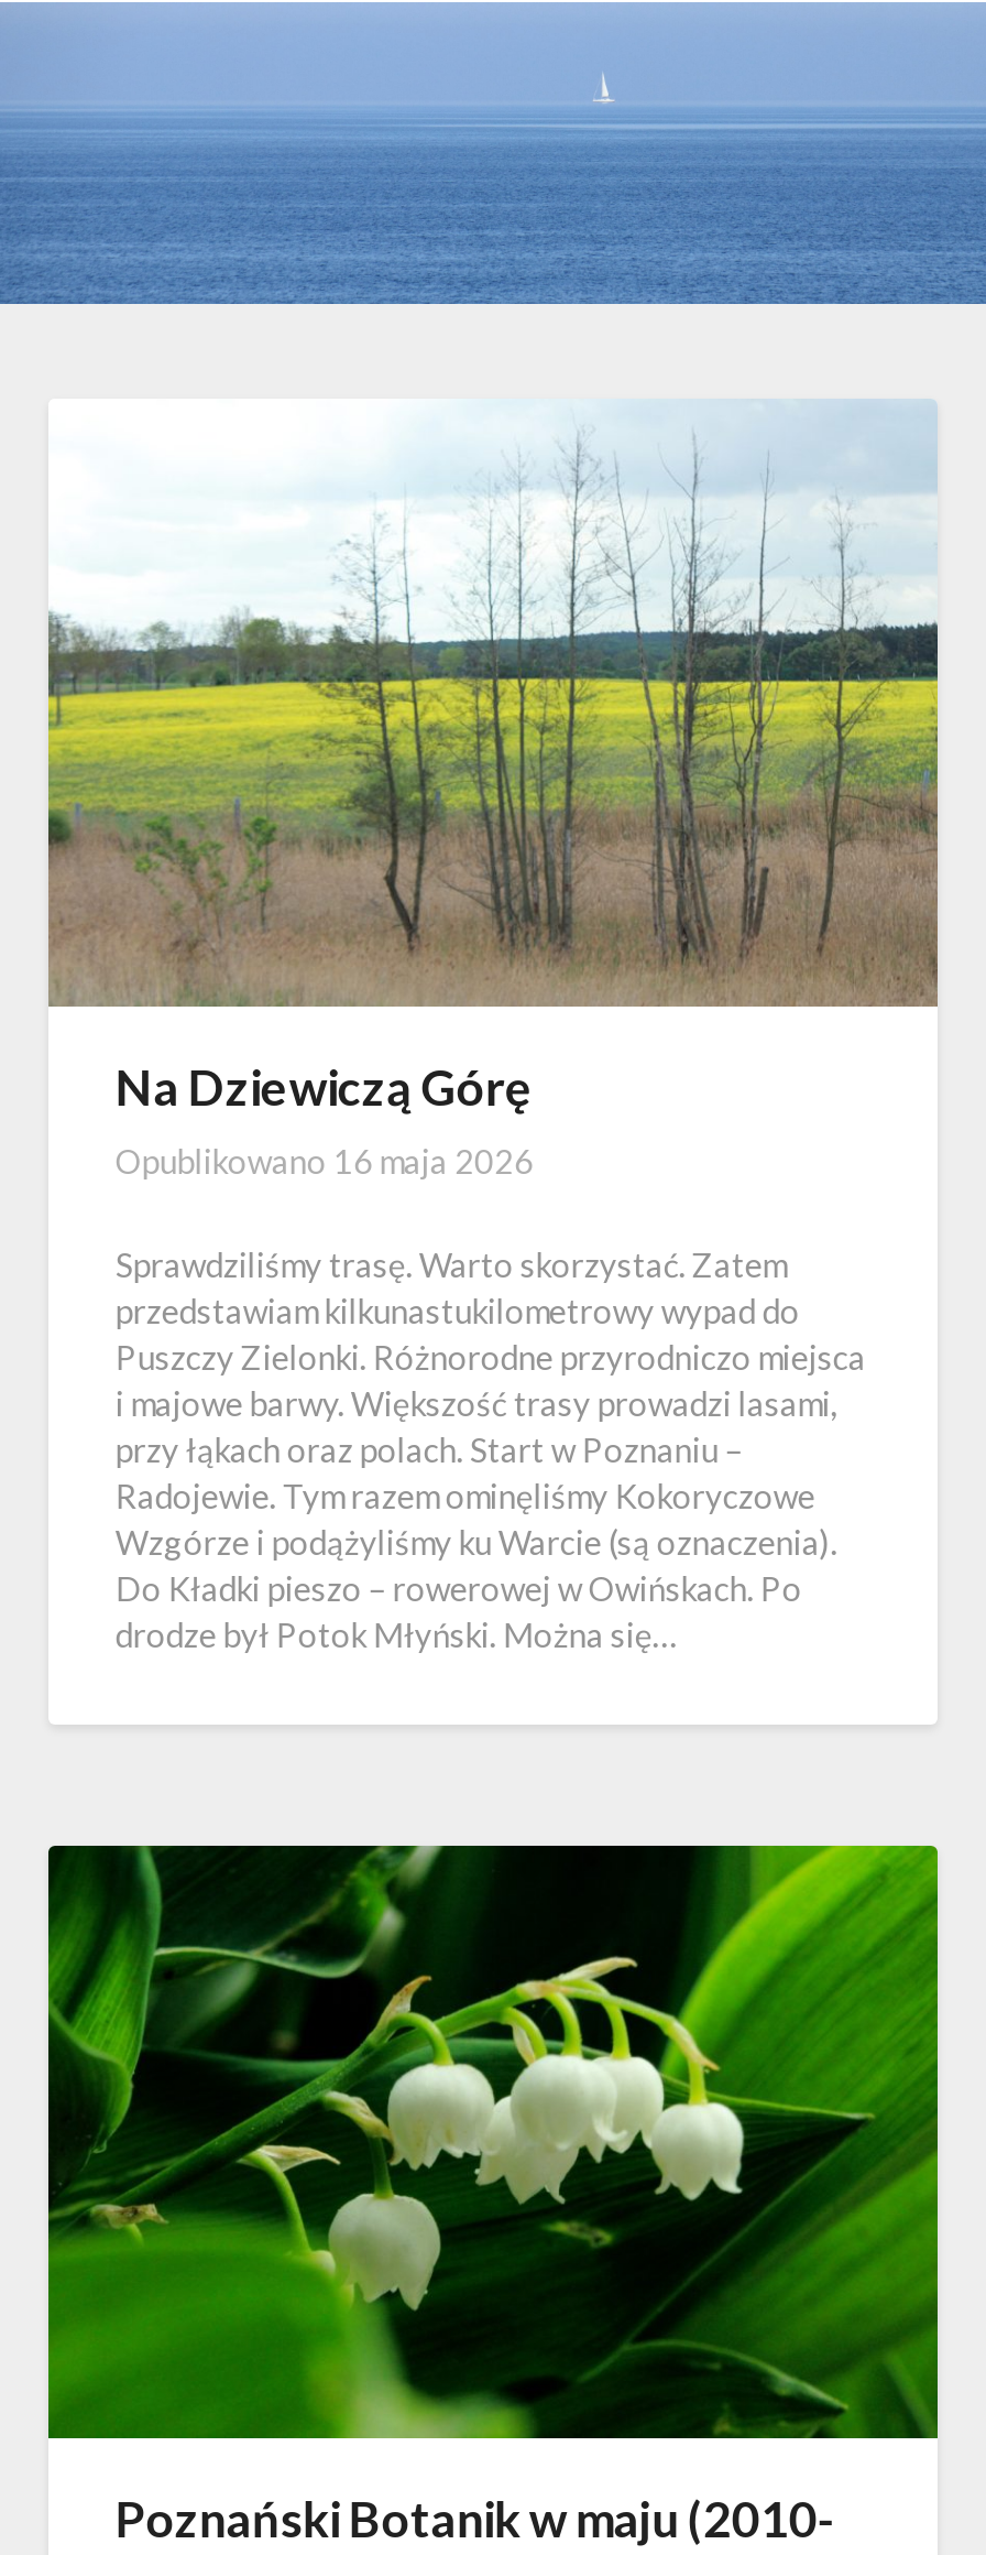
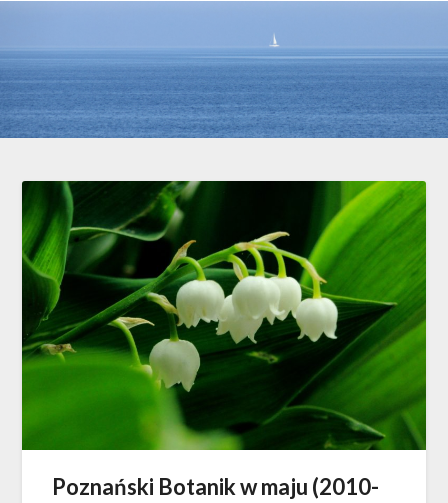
[46,399,940,1654] [image] | Na Dziewiczą Górę | Opublikowano 16 maja 2026 | Sprawdziliśmy trasę. Warto skorzystać. Zatem | przedstawiam kilkunastukilometrowy wypad do | Puszczy Zielonki. Różnorodne przyrodniczo miejsca | i majowe barwy. Większość trasy prowadzi lasami, | przy łąkach oraz polach. Start w Poznaniu – | Radojewie. Tym razem ominęliśmy Kokoryczowe | Wzgórze i podążyliśmy ku Warcie (są oznaczenia). | Do Kładki pieszo – rowerowej w Owińskach. Po | drodze był Potok Młyński. Można się… -> none

